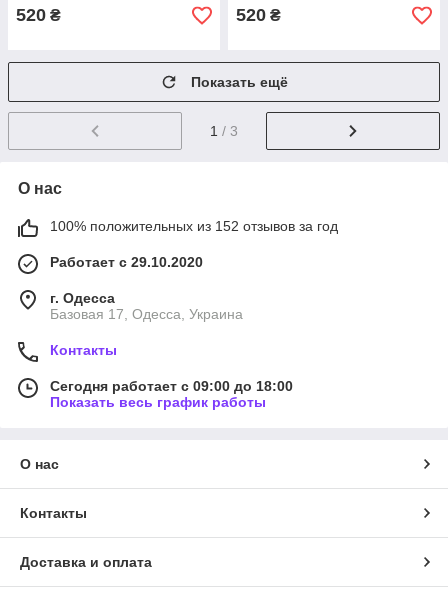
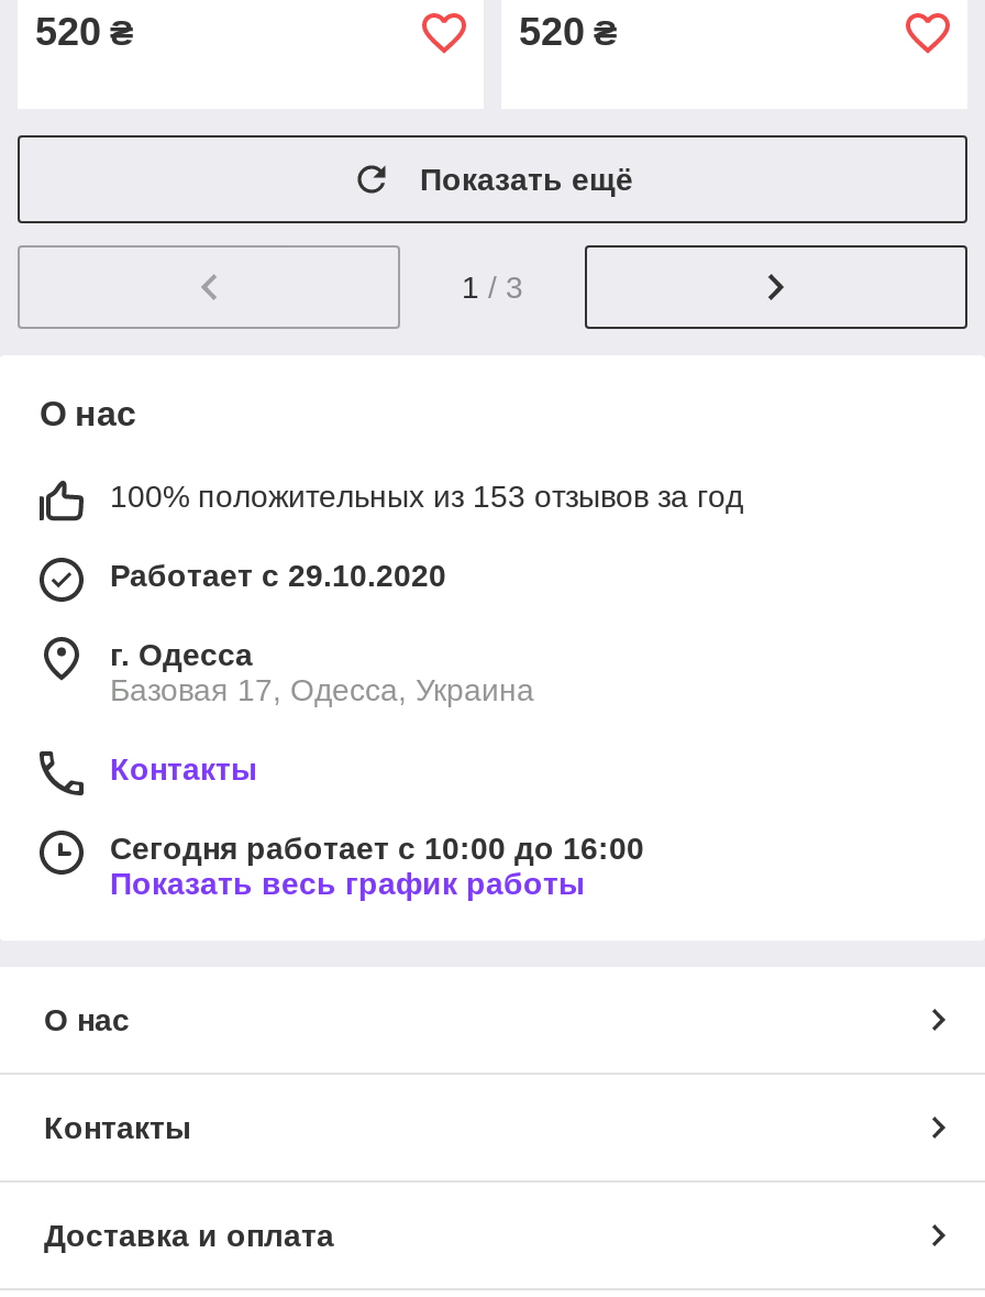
[50,218,338,234] 100% положительных из 152 отзывов за год -> [110,479,743,514] 100% положительных из 153 отзывов за год
[50,378,293,394] Сегодня работает с 09:00 до 18:00 -> [110,831,644,866] Сегодня работает с 10:00 до 16:00

